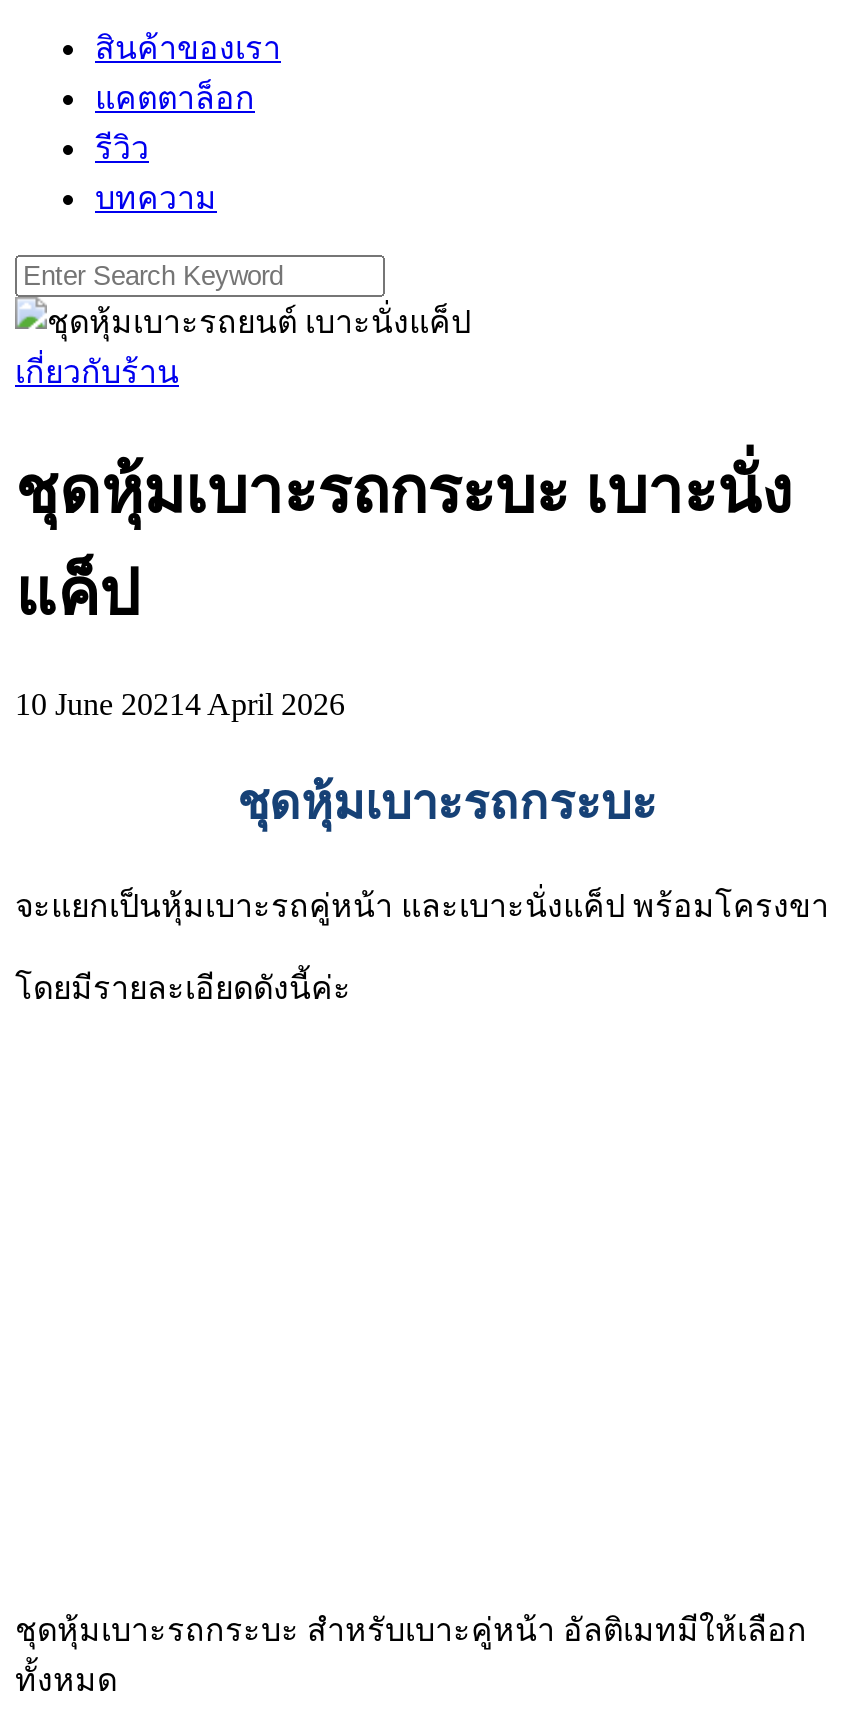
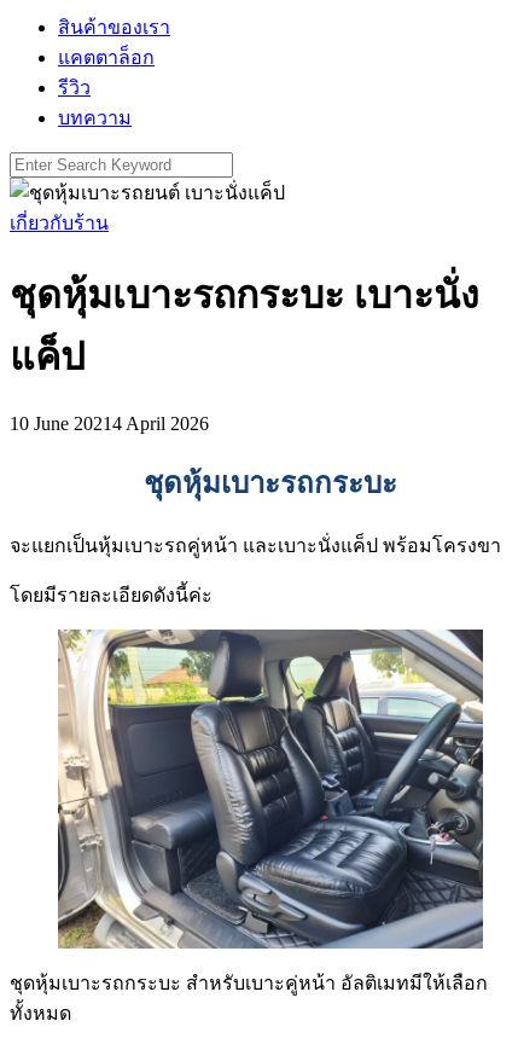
none -> [57,628,484,950] [image]

